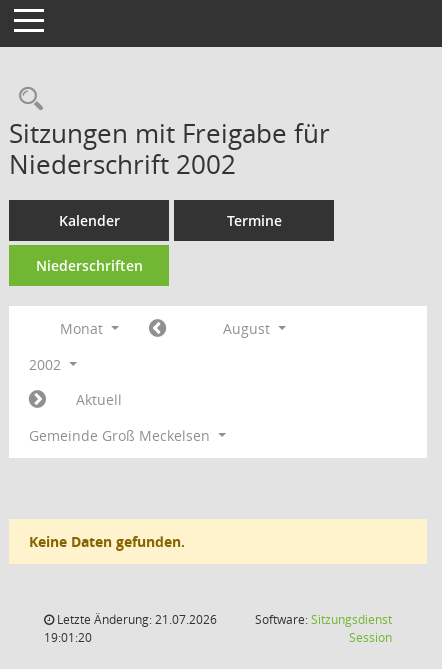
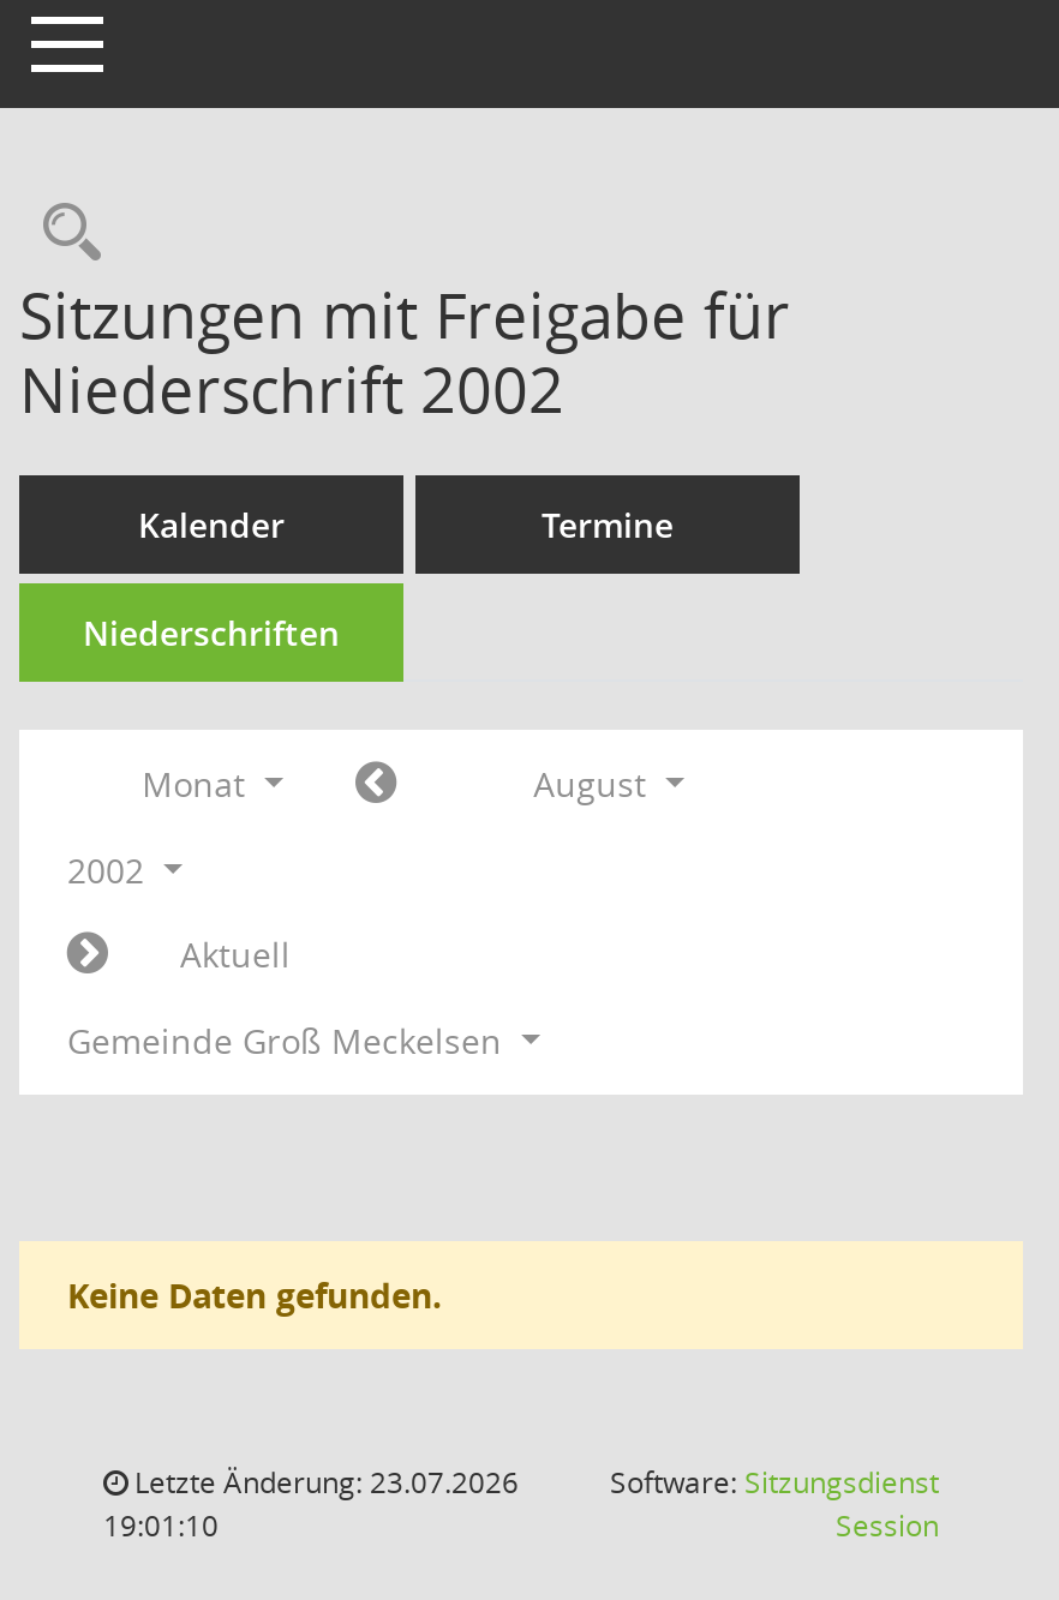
[54,611,217,628] Letzte Änderung: 21.07.2026 -> [127,1462,519,1503] Letzte Änderung: 23.07.2026
[44,629,92,646] 19:01:20 -> [103,1505,219,1546] 19:01:10

